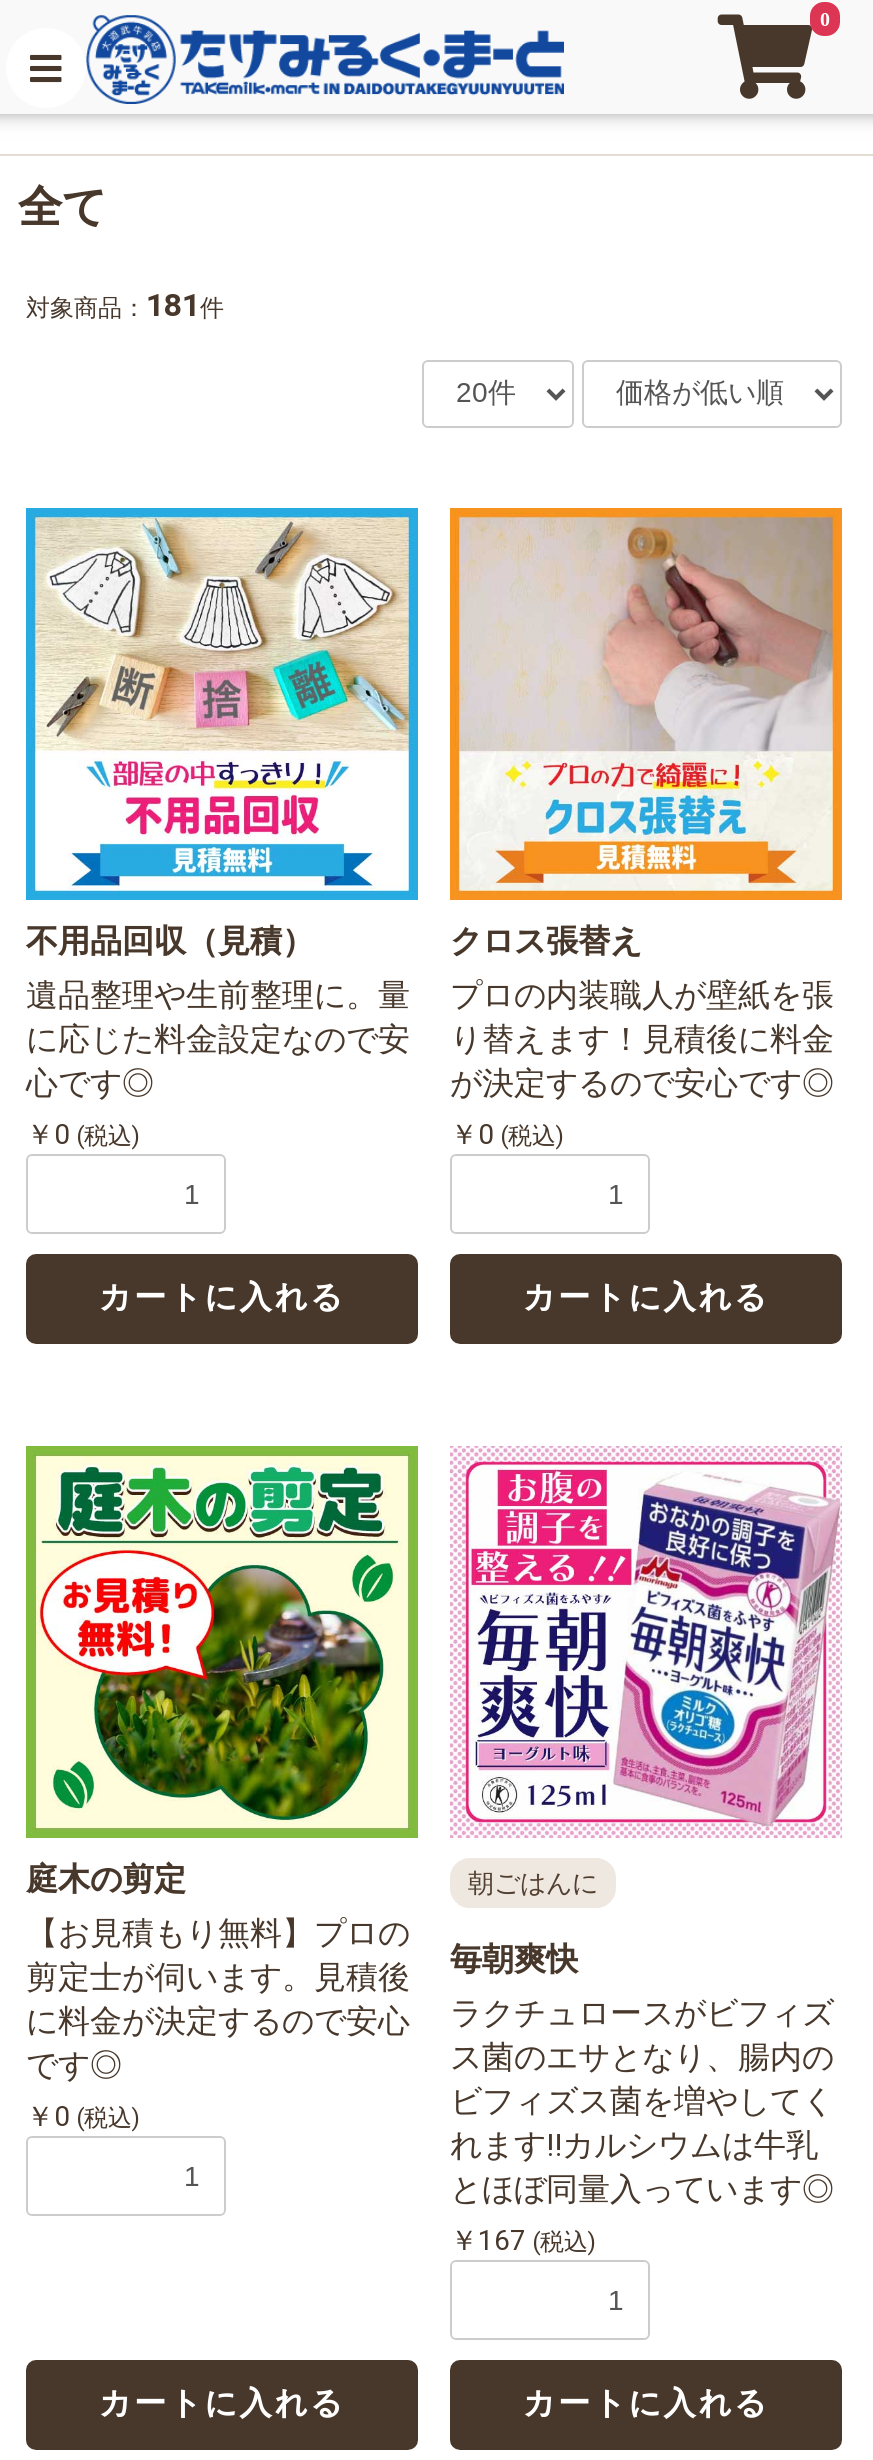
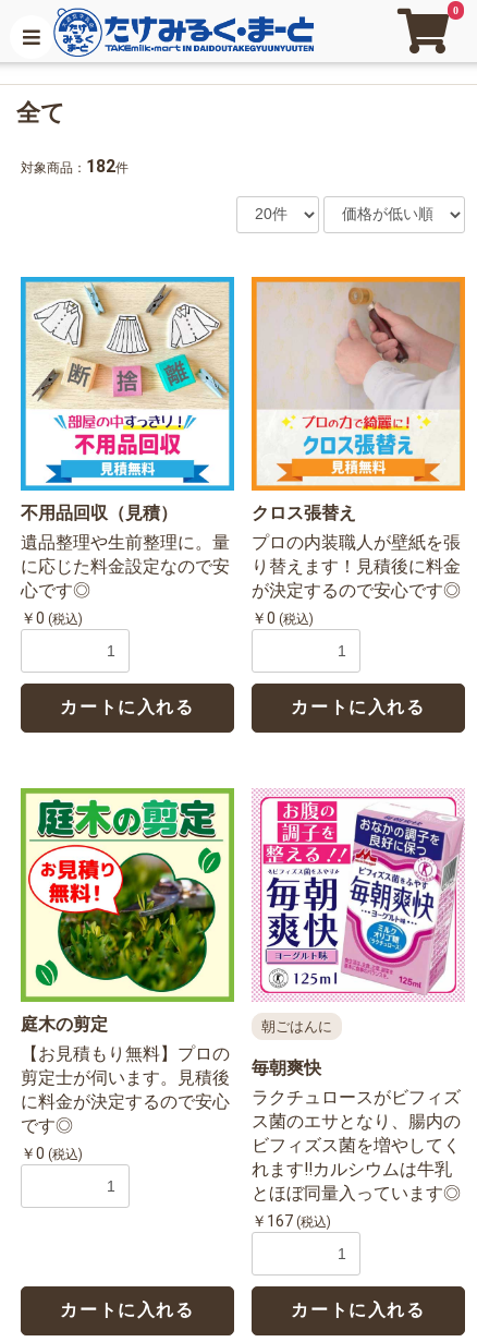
[26,286,224,324] 対象商品：181件 -> [21,156,129,176] 対象商品：182件

